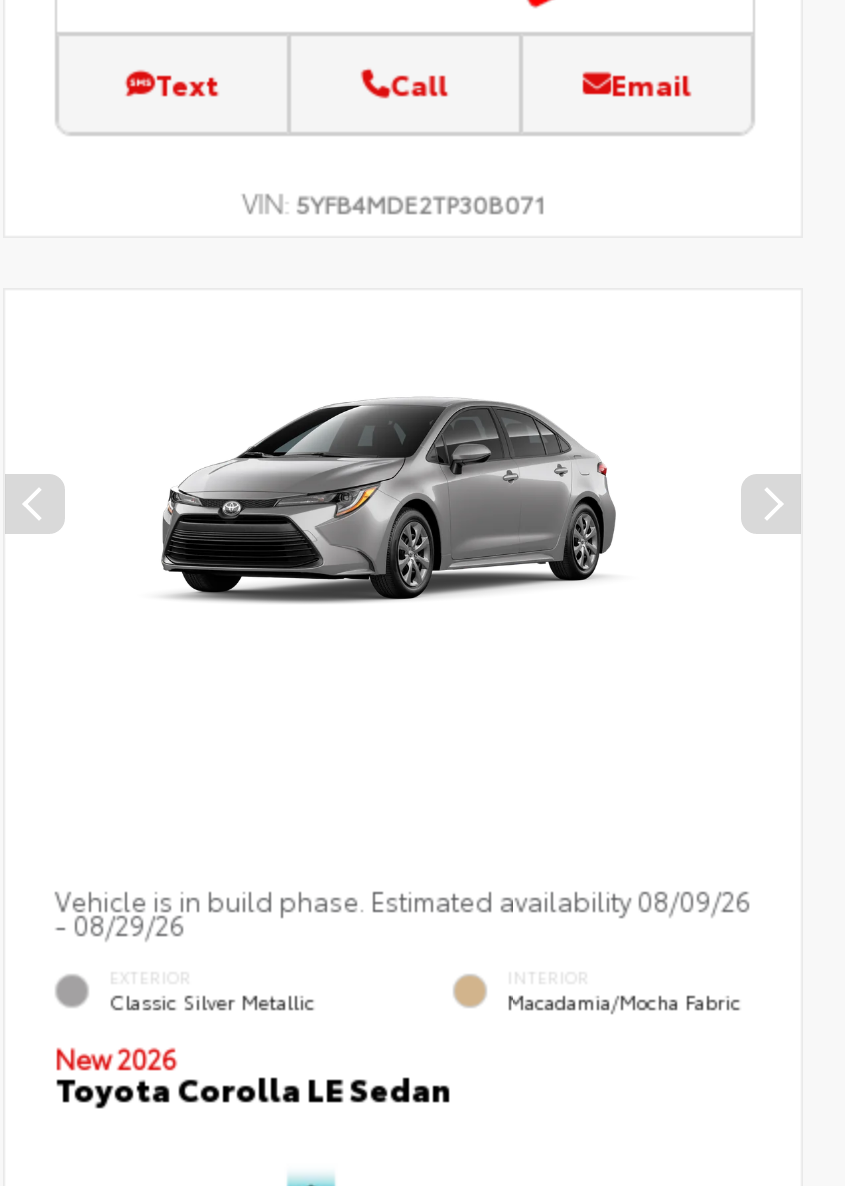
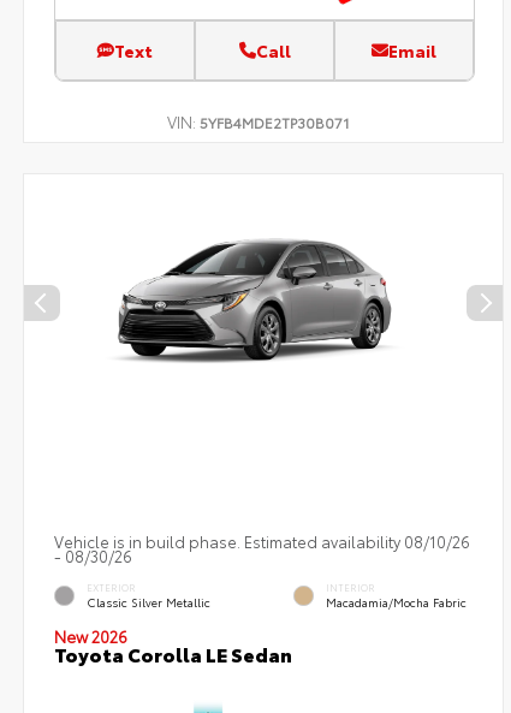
[55,881,751,917] Vehicle is in build phase. Estimated availability 08/09/26 -> [54,530,470,551] Vehicle is in build phase. Estimated availability 08/10/26
[55,905,185,941] - 08/29/26 -> [54,544,132,566] - 08/30/26

